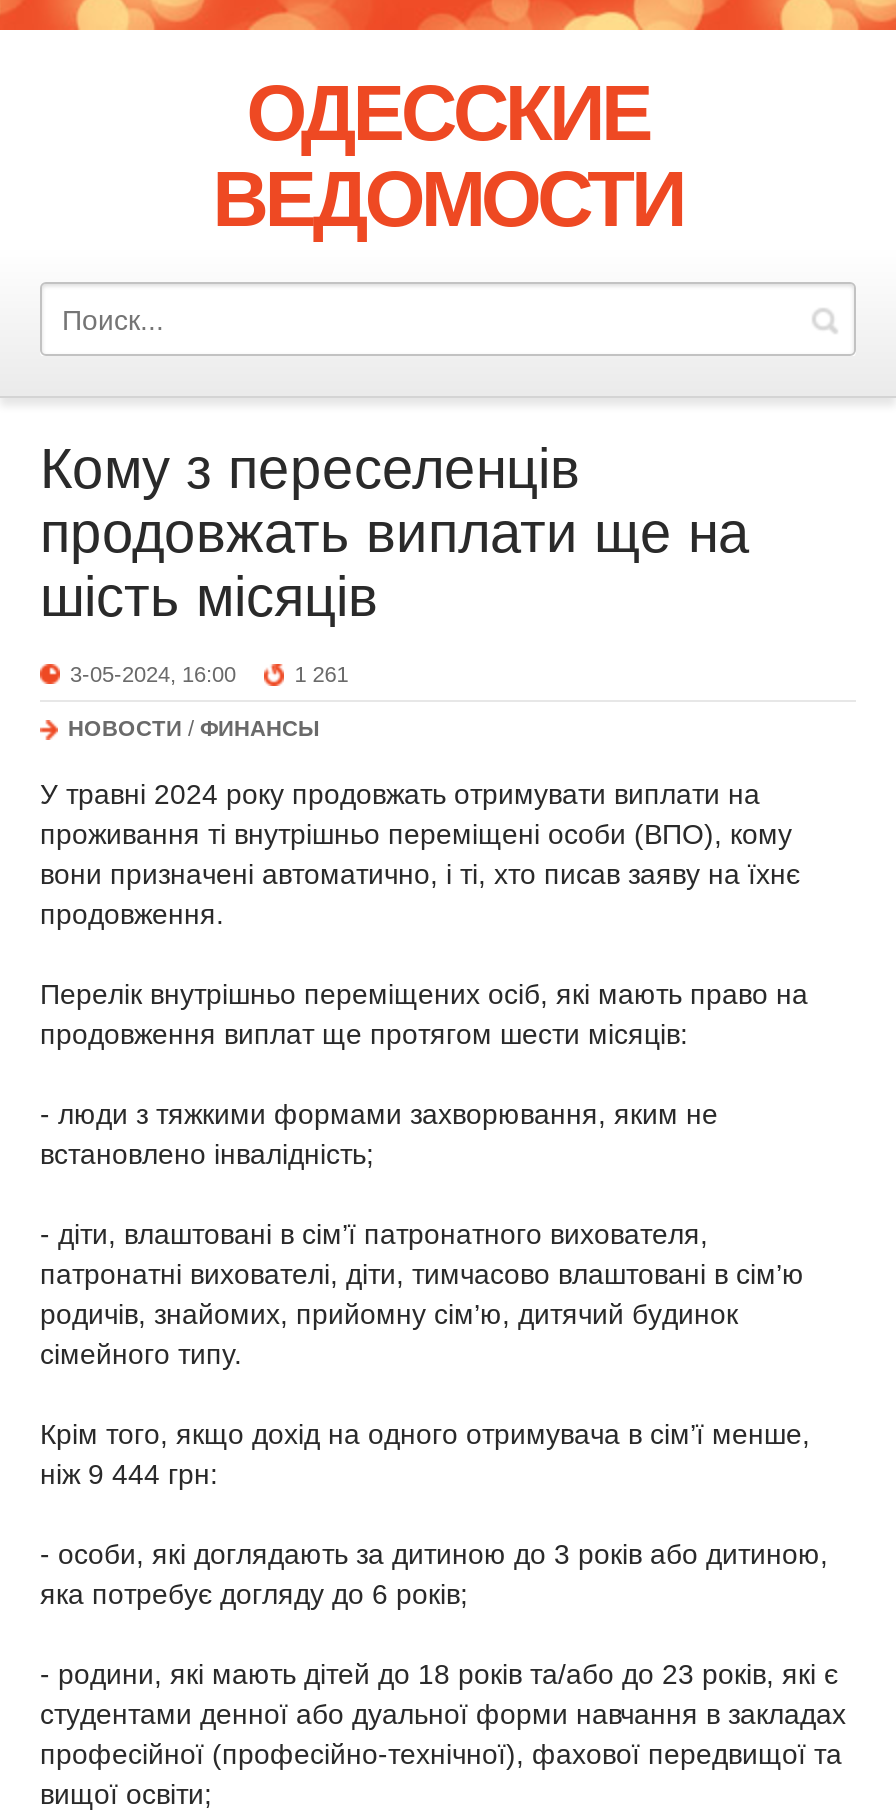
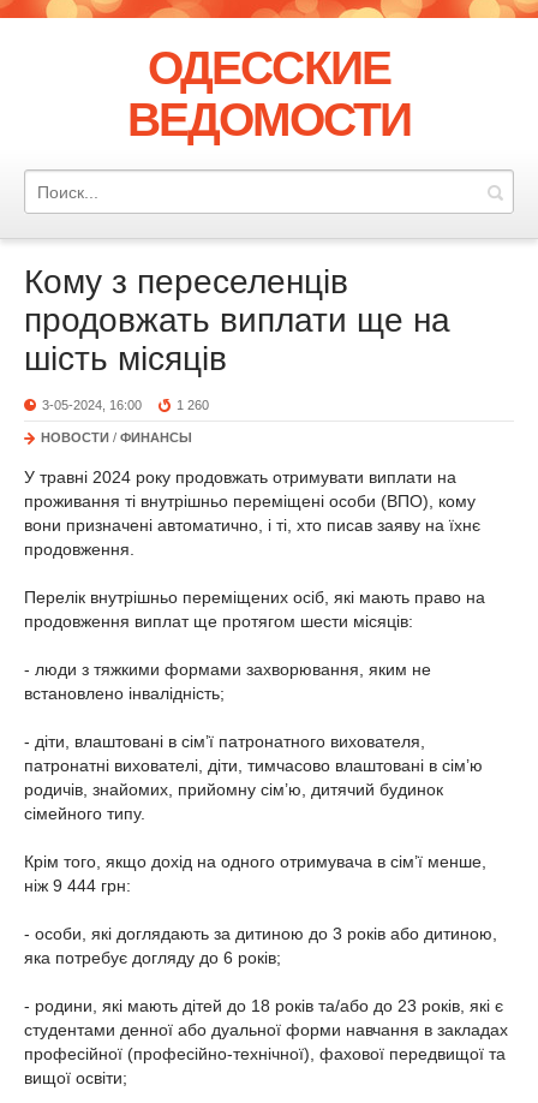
[294,662,348,686] 1 261 -> [177,398,209,412] 1 260

